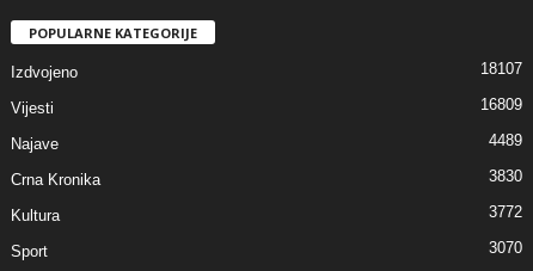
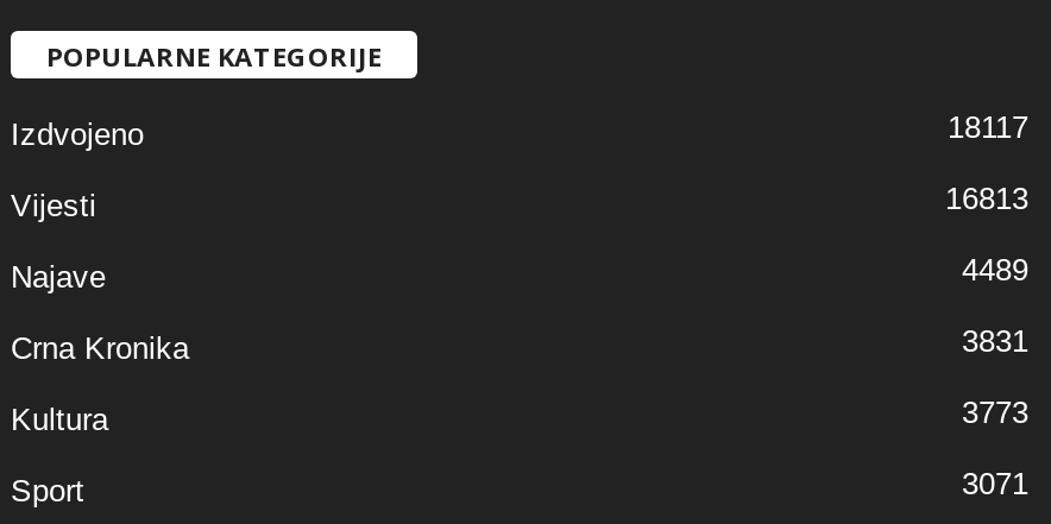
[480,59,522,77] 18107 -> [948,108,1028,144] 18117
[480,95,522,113] 16809 -> [945,180,1028,215] 16813
[489,167,522,185] 3830 -> [962,322,1028,358] 3831
[489,202,522,220] 3772 -> [962,394,1028,429] 3773
[489,238,522,256] 3070 -> [962,465,1028,500] 3071

